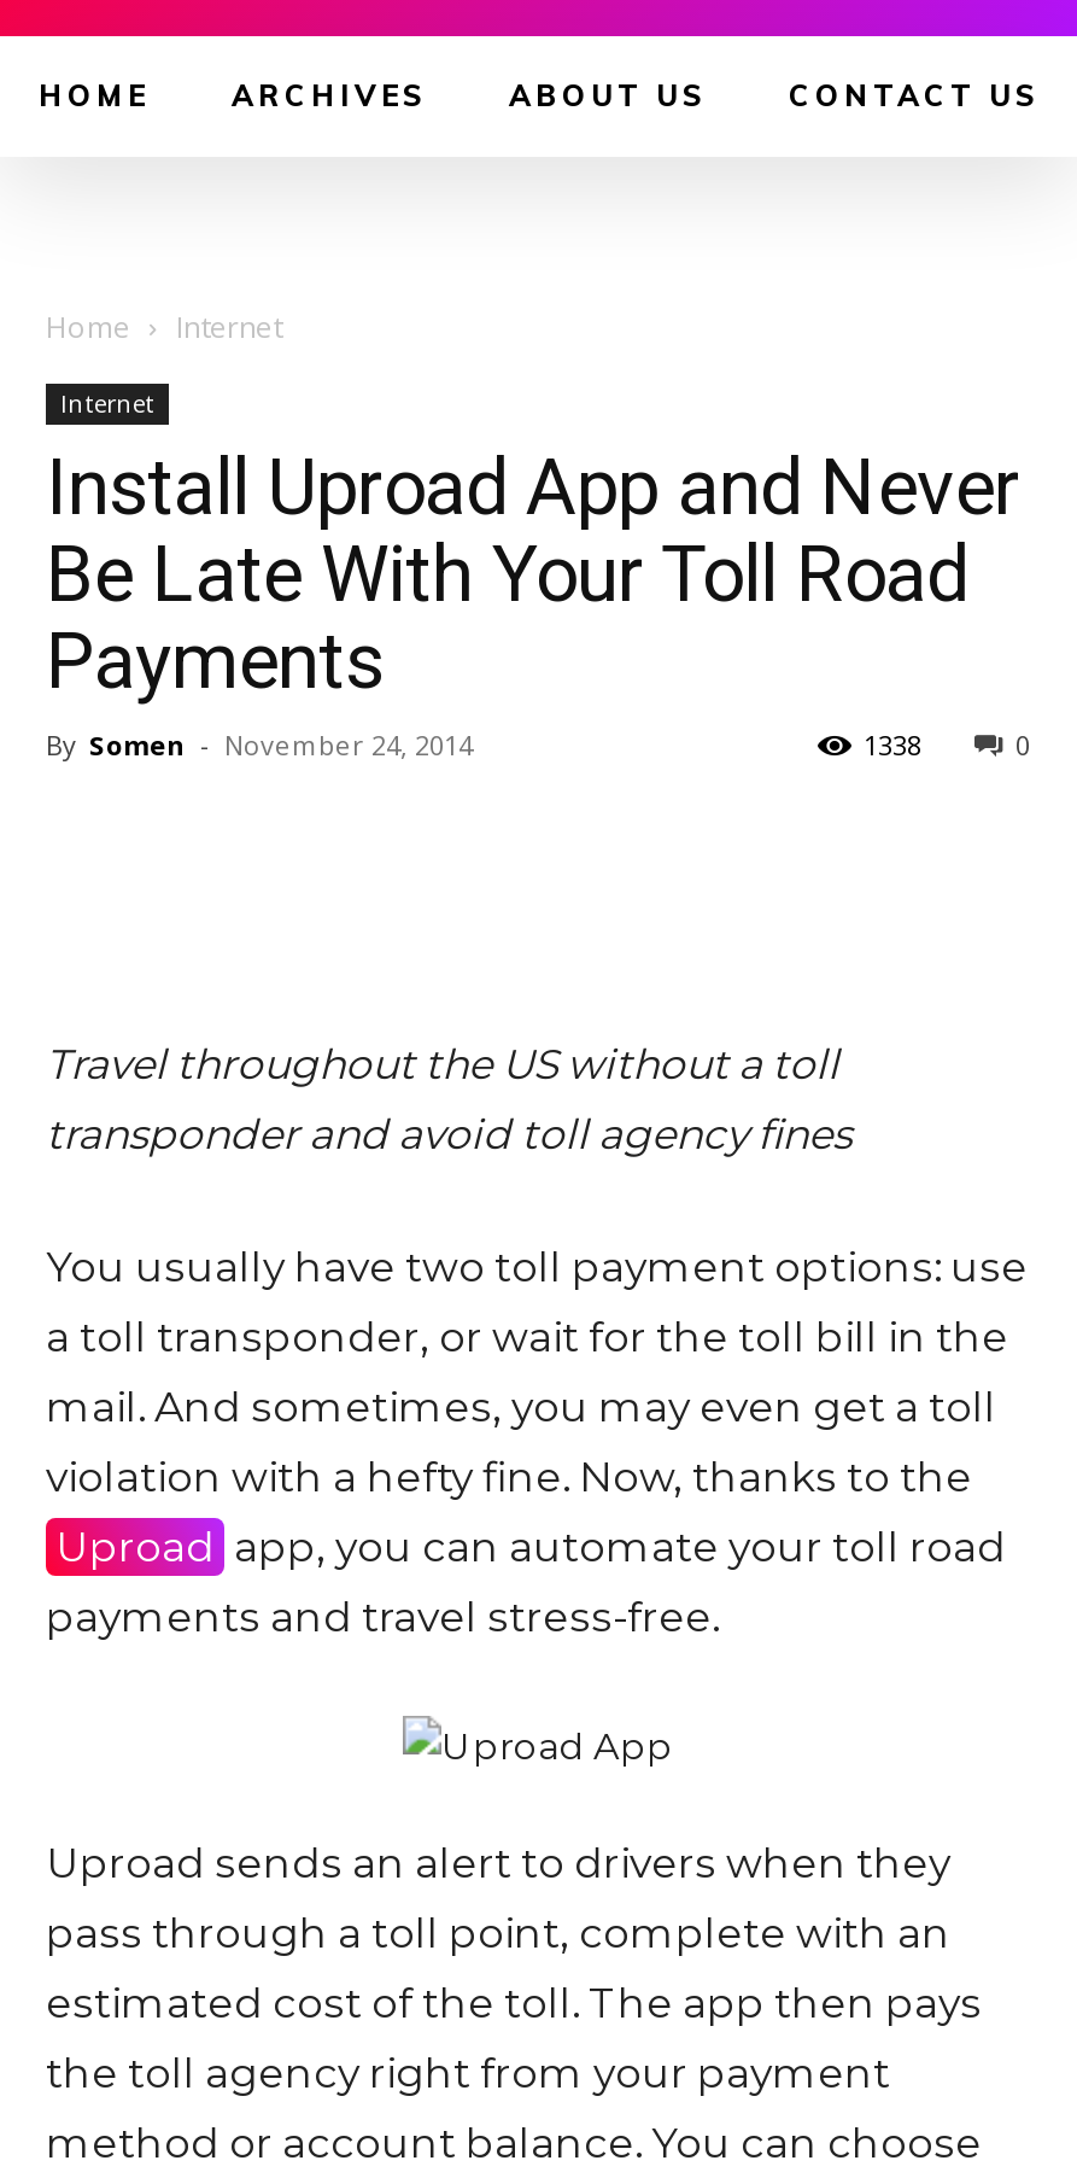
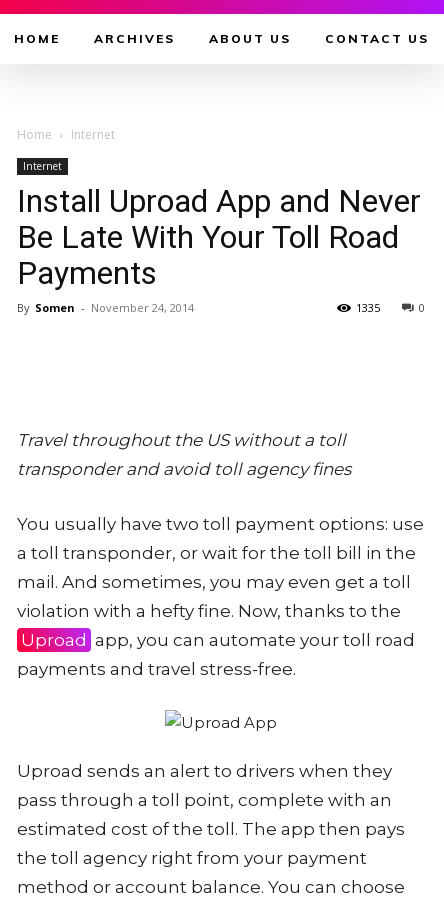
[864,726,921,762] 1338 -> [356,300,380,315] 1335

